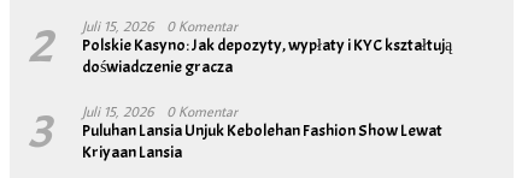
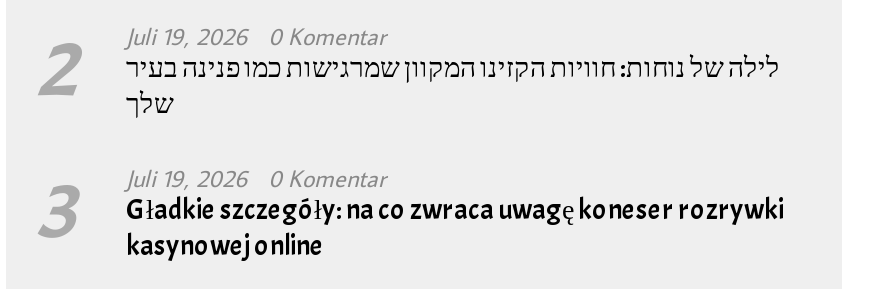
[82,17,154,35] Juli 15, 2026 -> [126,22,248,52] Juli 19, 2026
[82,35,452,77] Polskie Kasyno: Jak depozyty, wypłaty i KYC kształtują | doświadczenie gracza -> [126,52,780,122] לילה של נוחות: חוויות הקזינו המקוון שמרגישות כמו פנינה בעיר | שלך
[82,103,154,121] Juli 15, 2026 -> [126,164,248,194] Juli 19, 2026
[82,121,442,163] Puluhan Lansia Unjuk Kebolehan Fashion Show Lewat | Kriyaan Lansia -> [126,194,784,264] Gładkie szczegóły: na co zwraca uwagę koneser rozrywki | kasynowej online

